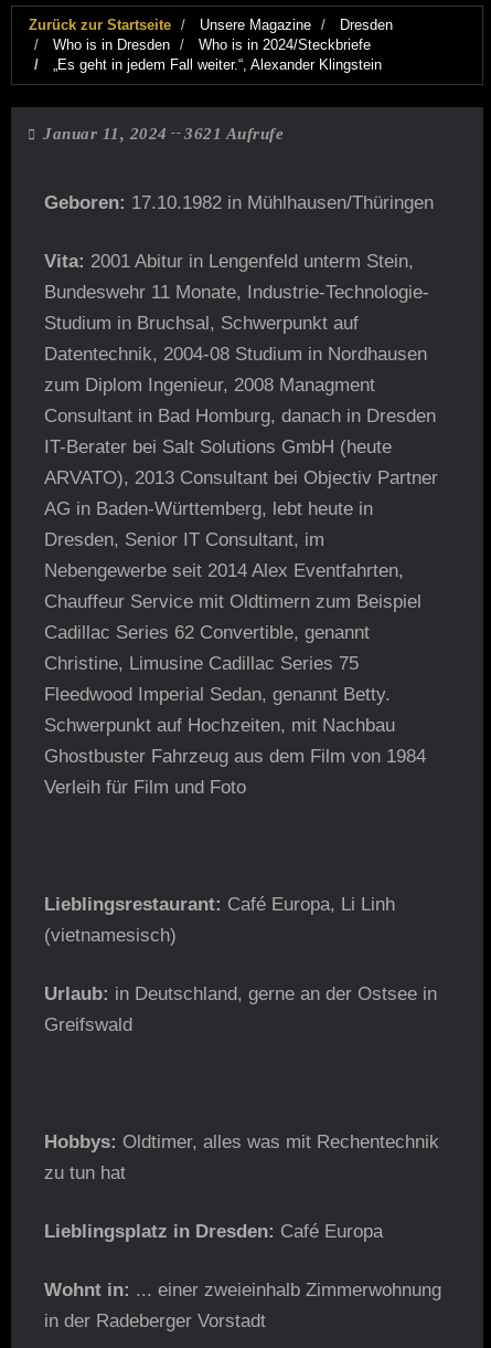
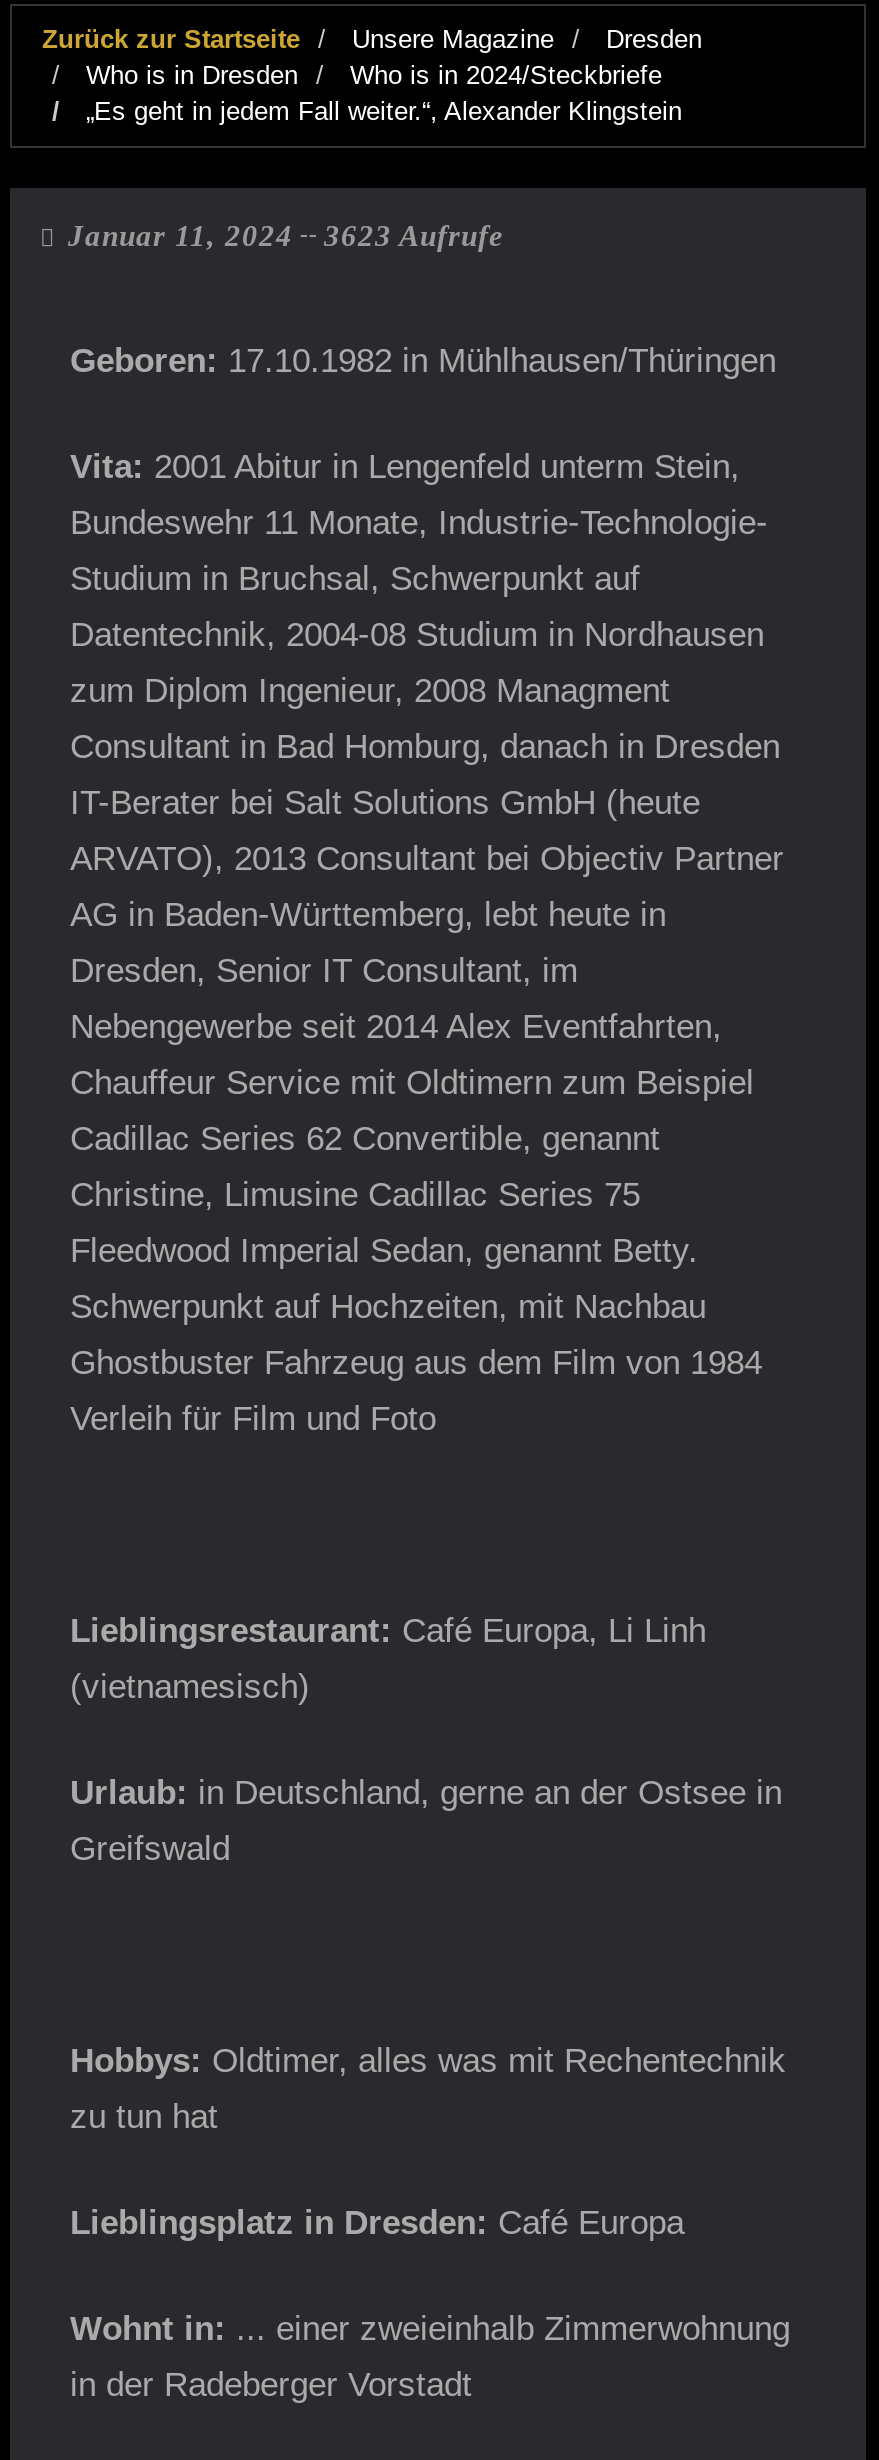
[38,124,284,142] Januar 11, 2024 3621 Aufrufe -> [59,219,504,251] Januar 11, 2024 3623 Aufrufe

